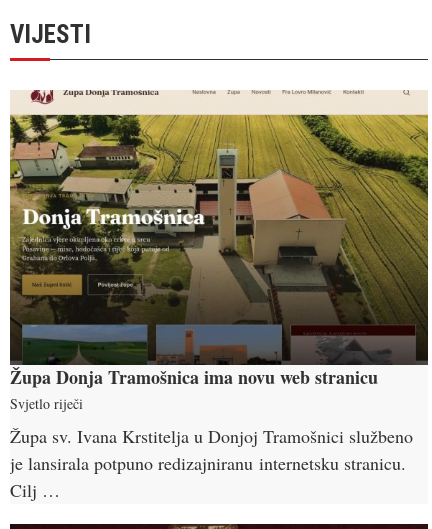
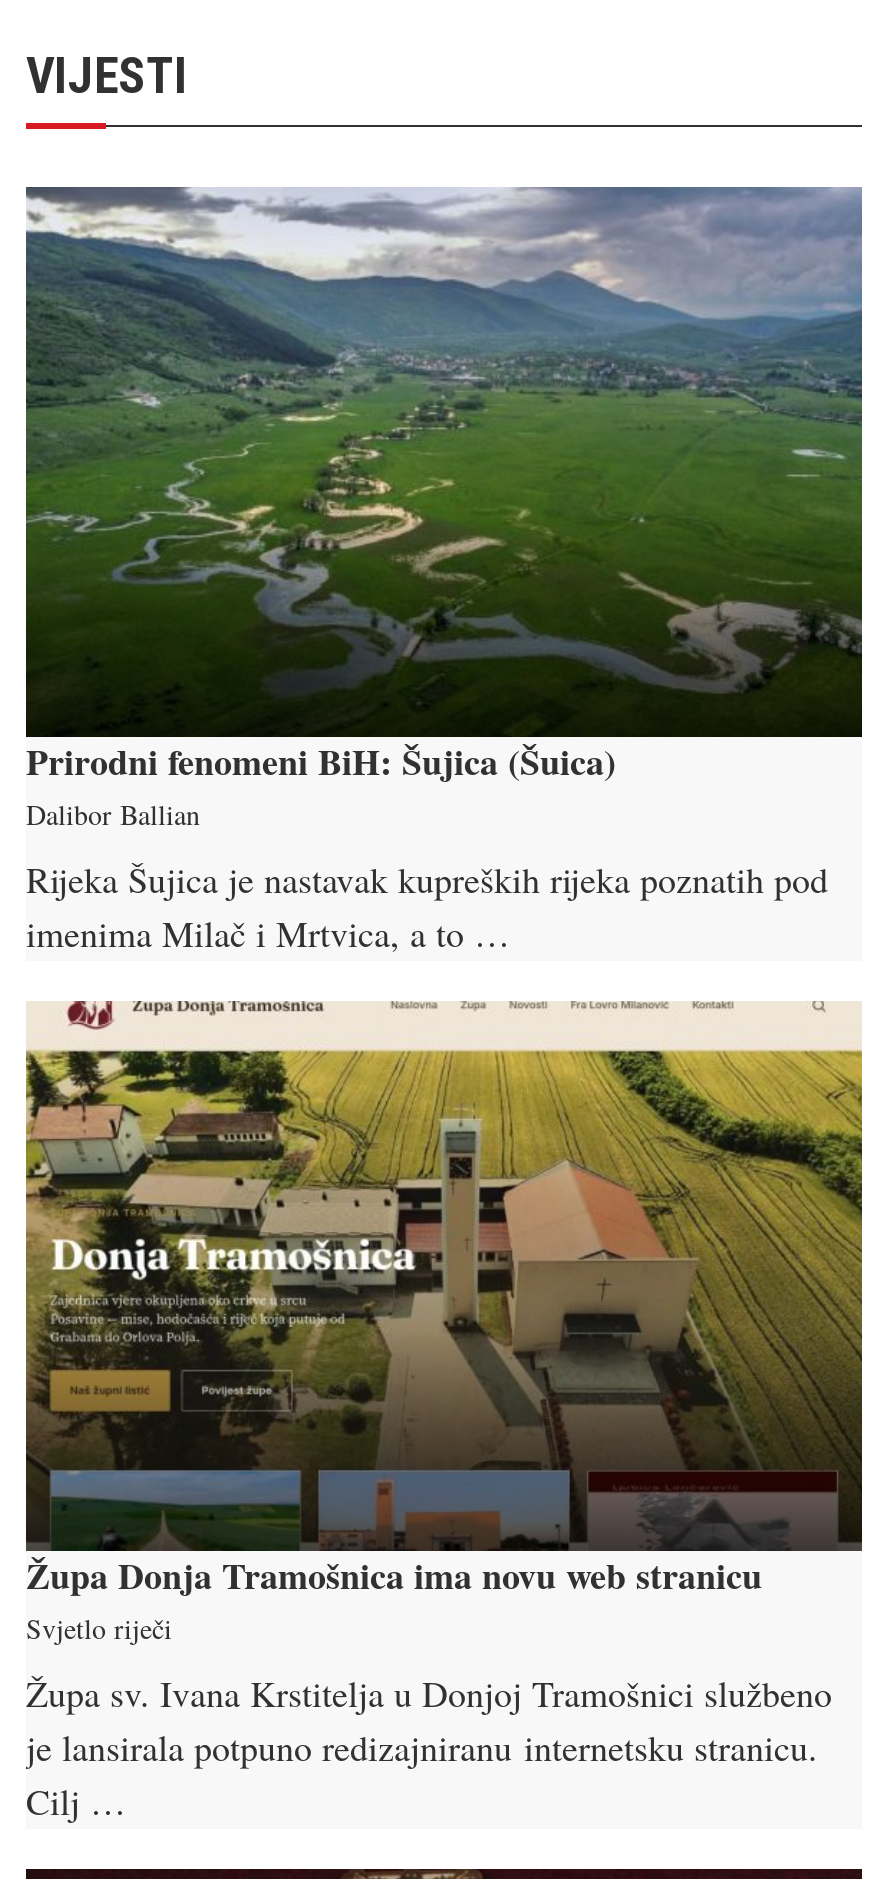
none -> [24,185,864,957] [image] | Prirodni fenomeni BiH: Šujica (Šuica) | Dalibor Ballian | Rijeka Šujica je nastavak kupreških rijeka poznatih pod | imenima Milač i Mrtvica, a to …

